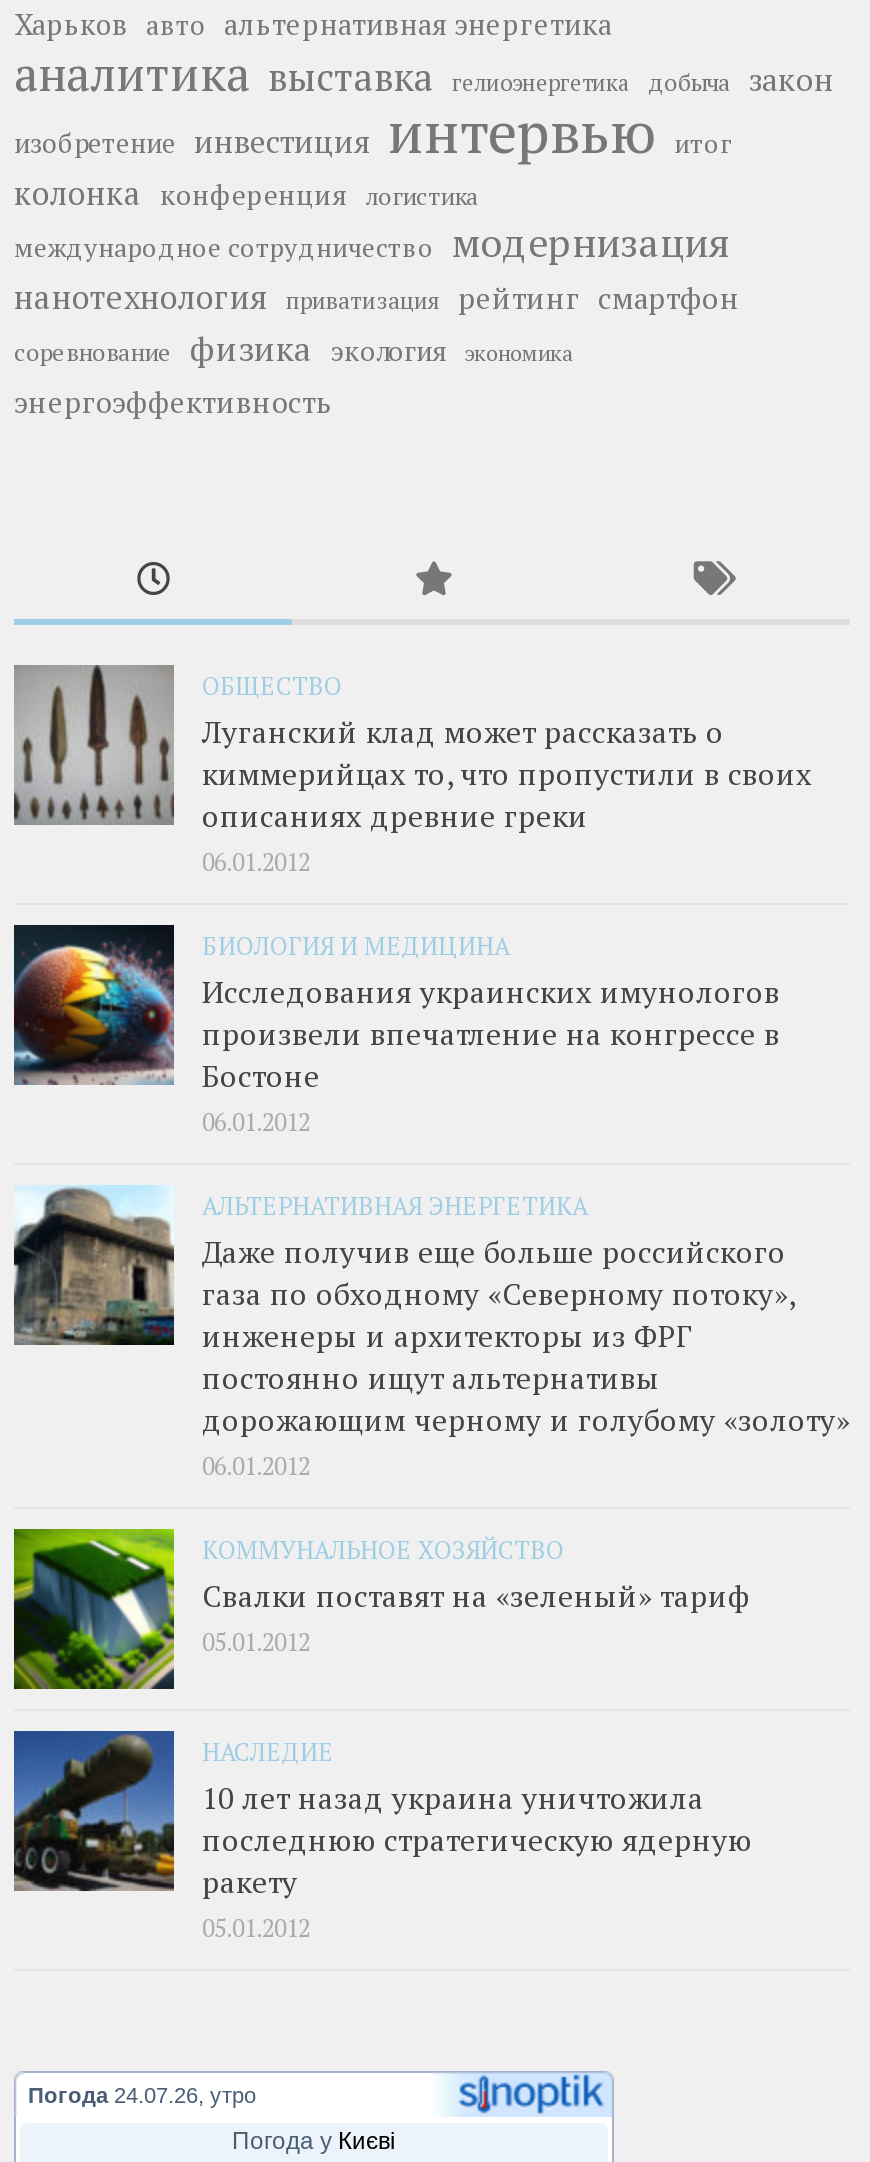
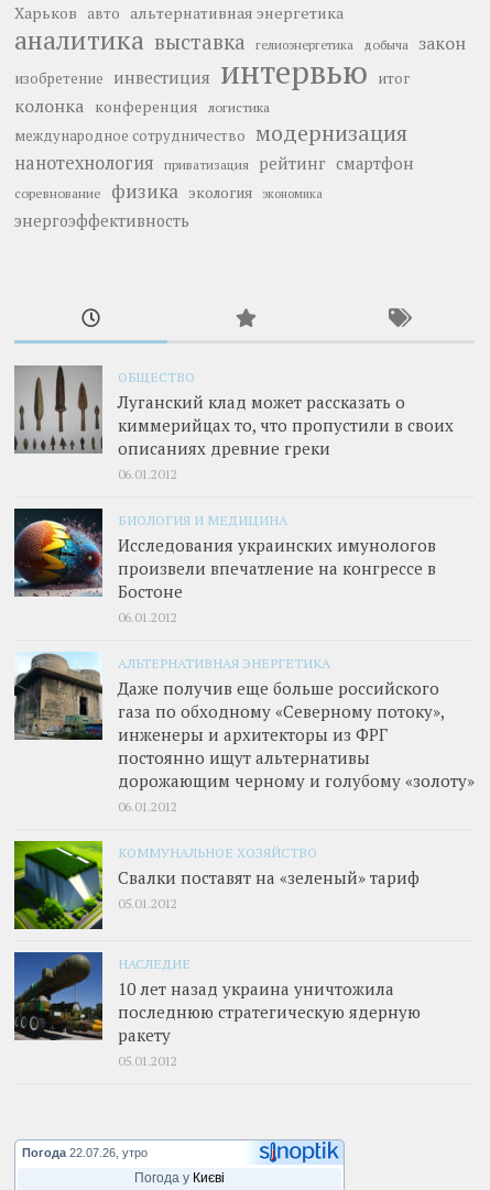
[28,2082,256,2106] Погода 24.07.26, утро -> [22,1146,148,1159] Погода 22.07.26, утро

